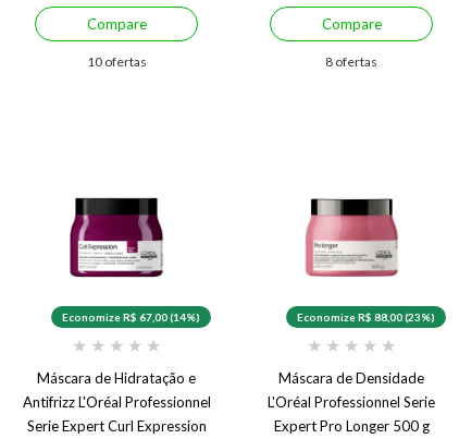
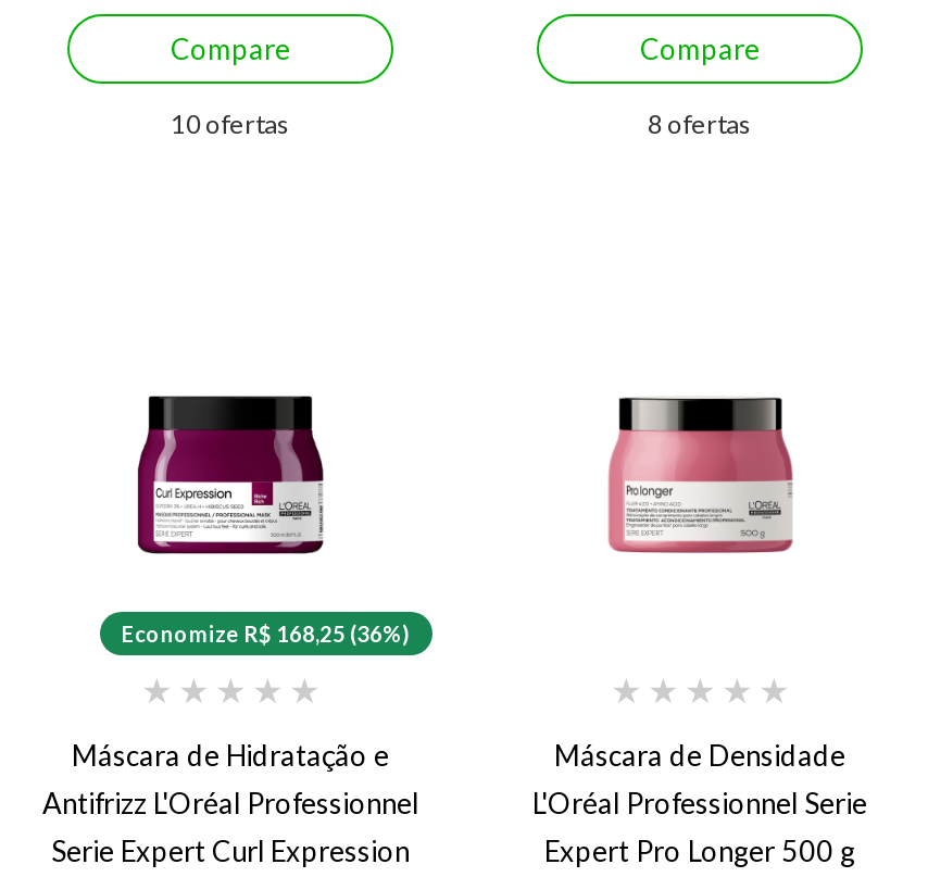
[62,310,200,324] Economize R$ 67,00 (14%) -> [122,621,411,647] Economize R$ 168,25 (36%)
[297,310,435,324] Economize R$ 88,00 (23%) -> none

